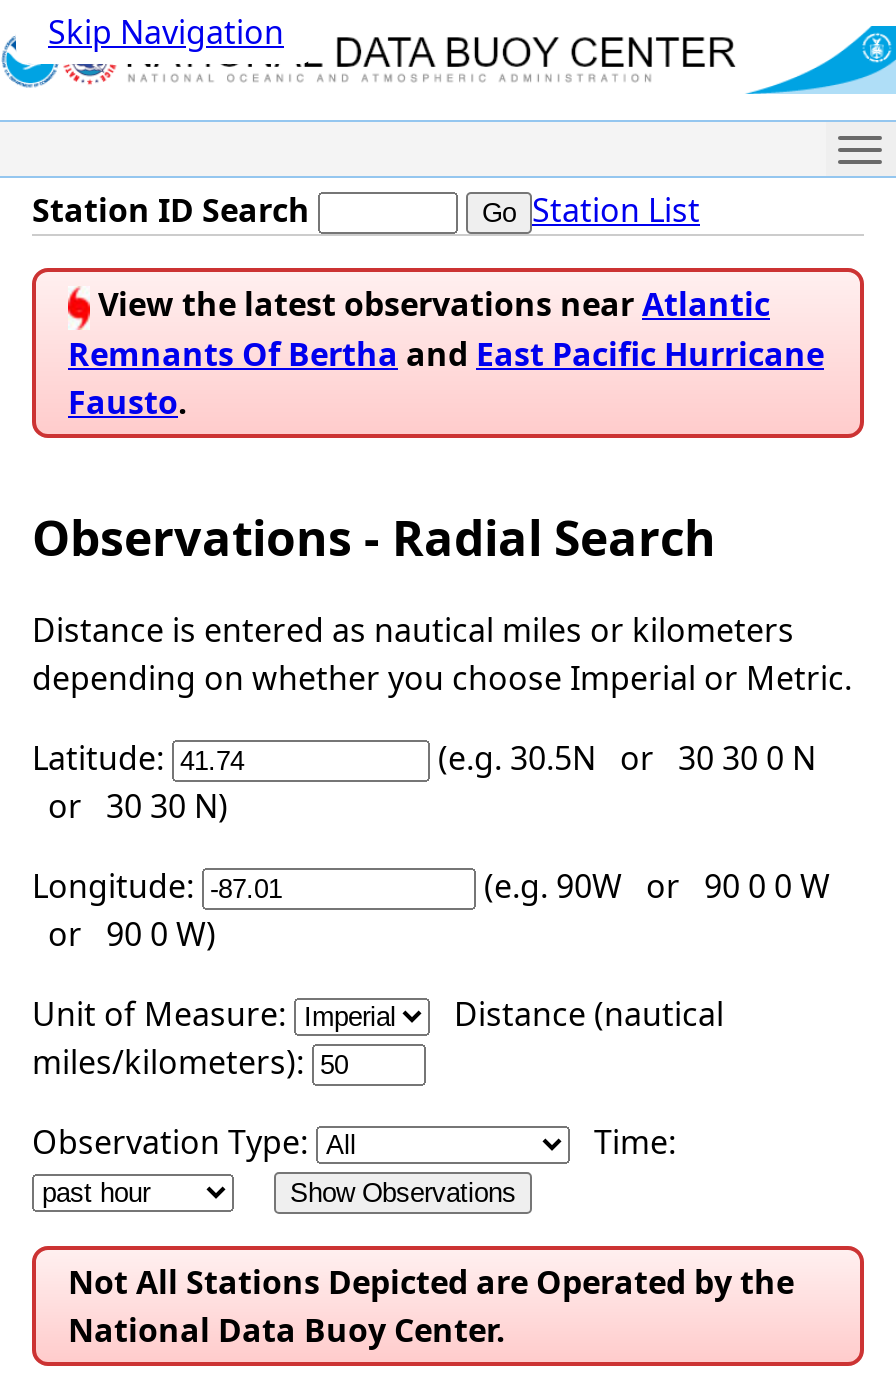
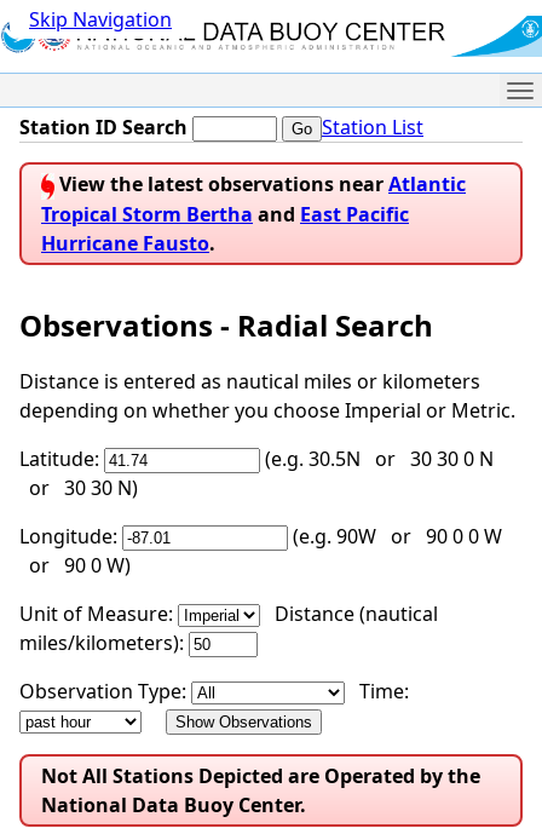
[68,332,824,424] Remnants Of Bertha and East Pacific Hurricane | Fausto. -> [41,201,409,256] Tropical Storm Bertha and East Pacific | Hurricane Fausto.

